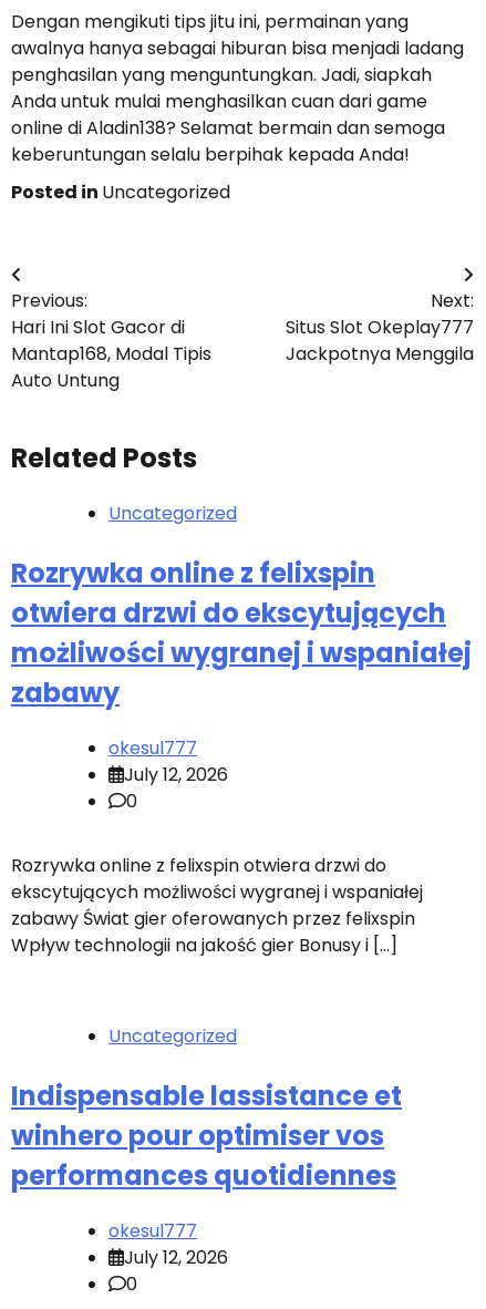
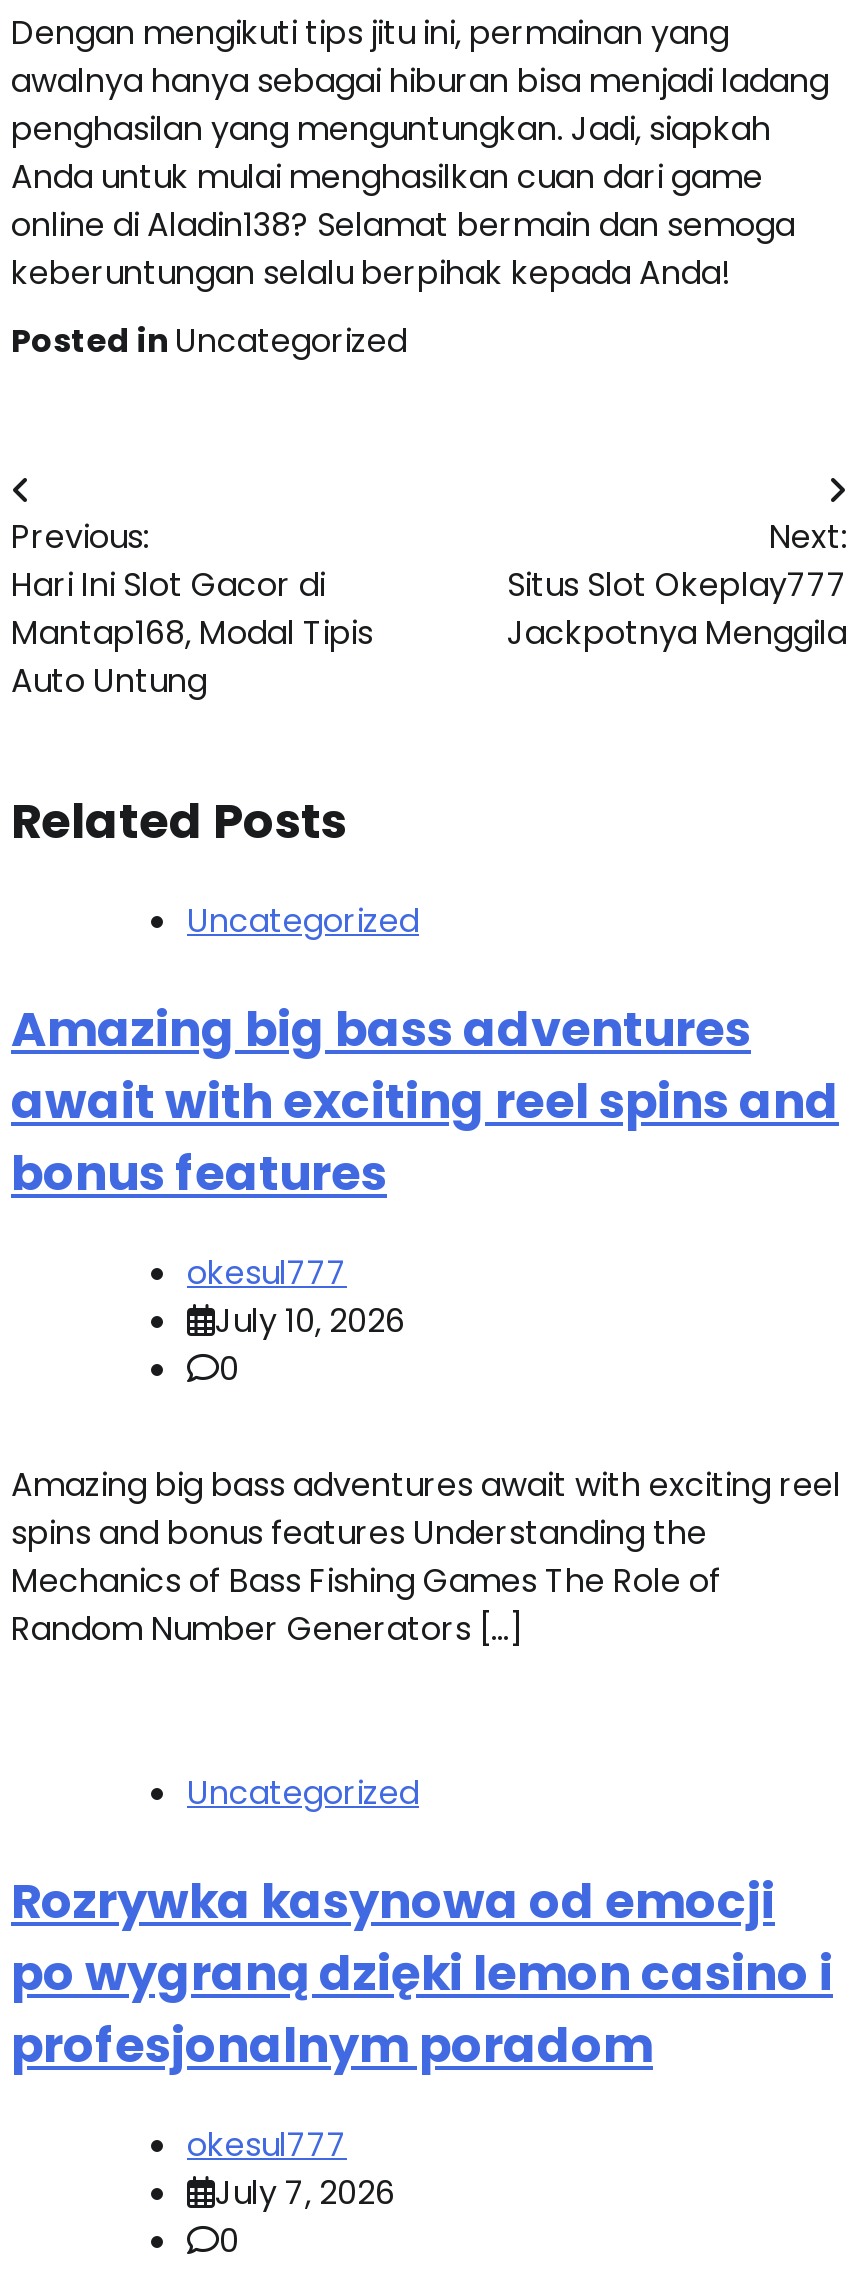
[11,555,472,711] Rozrywka online z felixspin | otwiera drzwi do ekscytujących | możliwości wygranej i wspaniałej | zabawy -> [11,996,839,1206] Amazing big bass adventures | await with exciting reel spins and | bonus features
[124,762,228,787] July 12, 2026 -> [215,1298,405,1344] July 10, 2026
[11,853,423,958] Rozrywka online z felixspin otwiera drzwi do | ekscytujących możliwości wygranej i wspaniałej | zabawy Świat gier oferowanych przez felixspin | Wpływ technologii na jakość gier Bonusy i […] -> [11,1462,841,1652] Amazing big bass adventures await with exciting reel | spins and bonus features Understanding the | Mechanics of Bass Fishing Games The Role of | Random Number Generators […]
[11,1078,402,1194] Indispensable lassistance et | winhero pour optimiser vos | performances quotidiennes -> [11,1868,833,2078] Rozrywka kasynowa od emocji | po wygraną dzięki lemon casino i | profesjonalnym poradom
[124,1245,228,1270] July 12, 2026 -> [215,2170,395,2216] July 7, 2026

